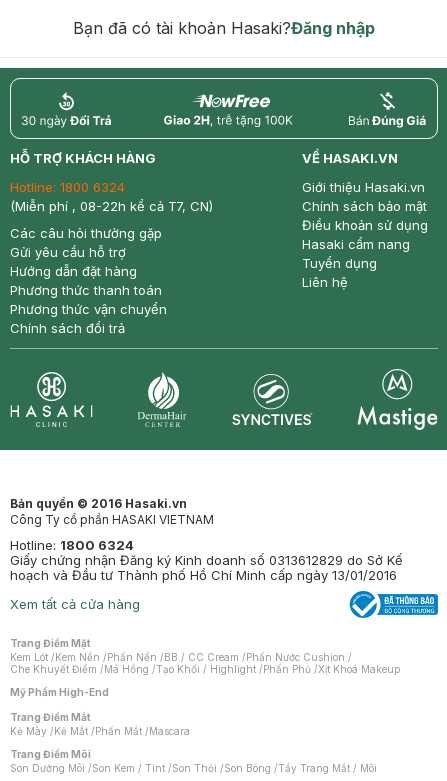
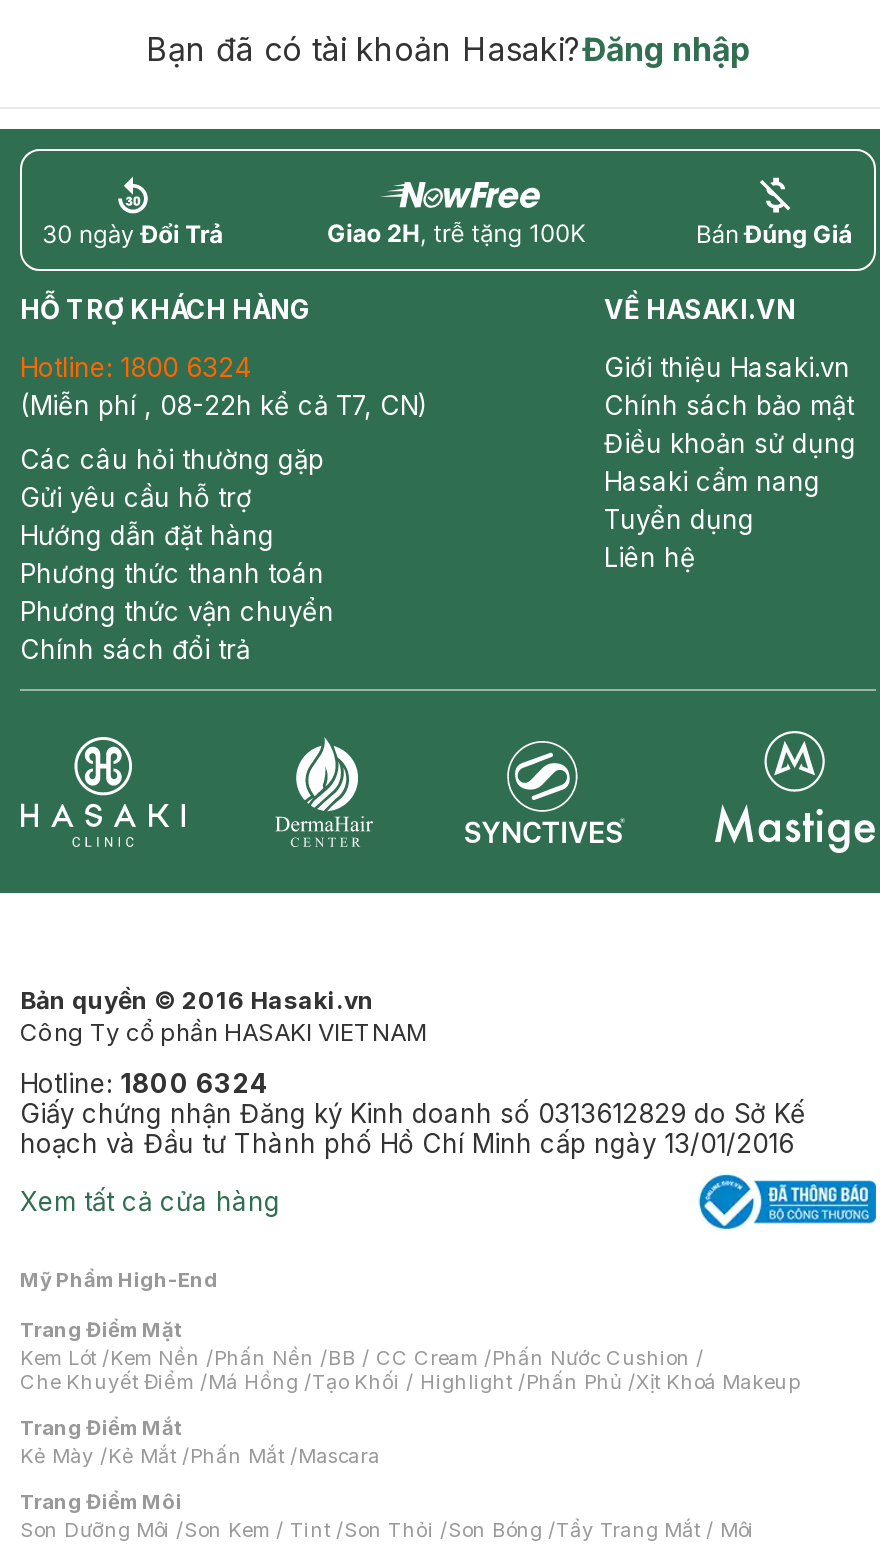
moved [10,637,400,675] -> [20,1317,800,1393]: Trang Điểm Mặt | Kem Lót /Kem Nền /Phấn Nền /BB / CC Cream /Phấn Nước Cushion / | Che Khuyết Điểm /Má Hồng /Tạo Khối / Highlight /Phấn Phủ /Xịt Khoá Makeup
moved [10,686,109,698] -> [20,1267,218,1291]: Mỹ Phẩm High-End

